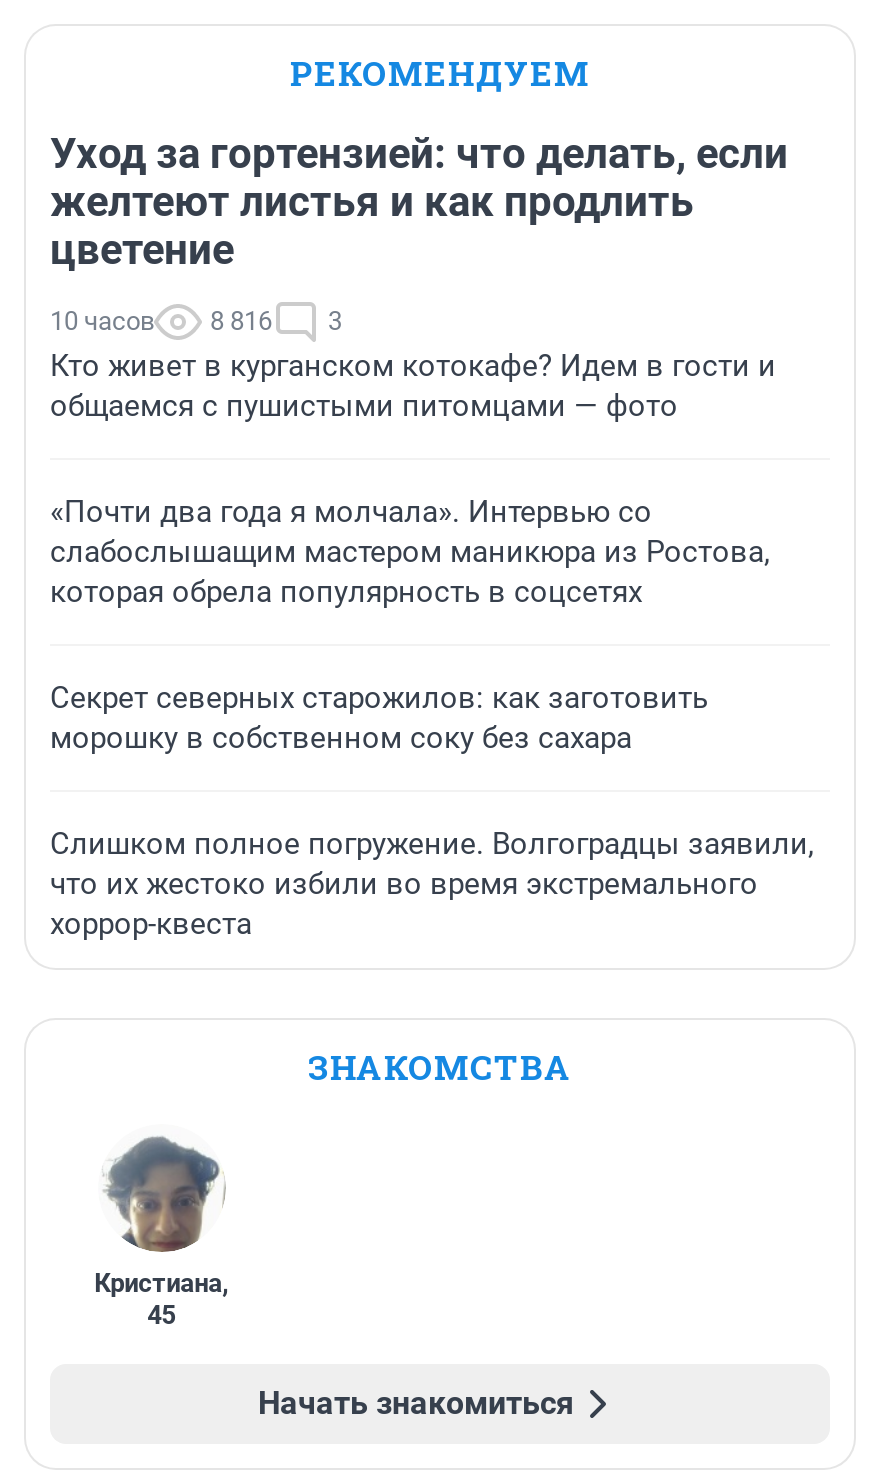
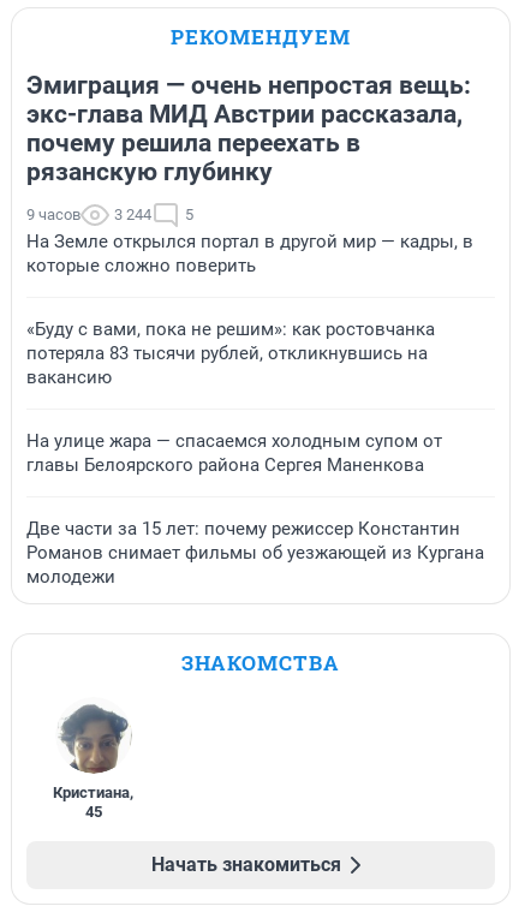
[50,130,788,274] Уход за гортензией: что делать, если | желтеют листья и как продлить | цветение -> [26,71,471,186] Эмиграция — очень непростая вещь: | экс-глава МИД Австрии рассказала, | почему решила переехать в | рязанскую глубинку
[50,306,776,424] 10 часов | 8 816 | 3 | Кто живет в курганском котокафе? Идем в гости и | общаемся с пушистыми питомцами — фото -> [26,206,473,276] 9 часов | 3 244 | 5 | На Земле открылся портал в другой мир — кадры, в | которые сложно поверить
[50,494,770,610] «Почти два года я молчала». Интервью со | слабослышащим мастером маникюра из Ростова, | которая обрела популярность в соцсетях -> [26,319,435,388] «Буду с вами, пока не решим»: как ростовчанка | потеряла 83 тысячи рублей, откликнувшись на | вакансию
[50,680,708,756] Секрет северных старожилов: как заготовить | морошку в собственном соку без сахара -> [26,430,442,476] На улице жара — спасаемся холодным супом от | главы Белоярского района Сергея Маненкова
[50,826,814,942] Слишком полное погружение. Волгоградцы заявили, | что их жестоко избили во время экстремального | хоррор-квеста -> [26,518,484,588] Две части за 15 лет: почему режиссер Константин | Романов снимает фильмы об уезжающей из Кургана | молодежи

